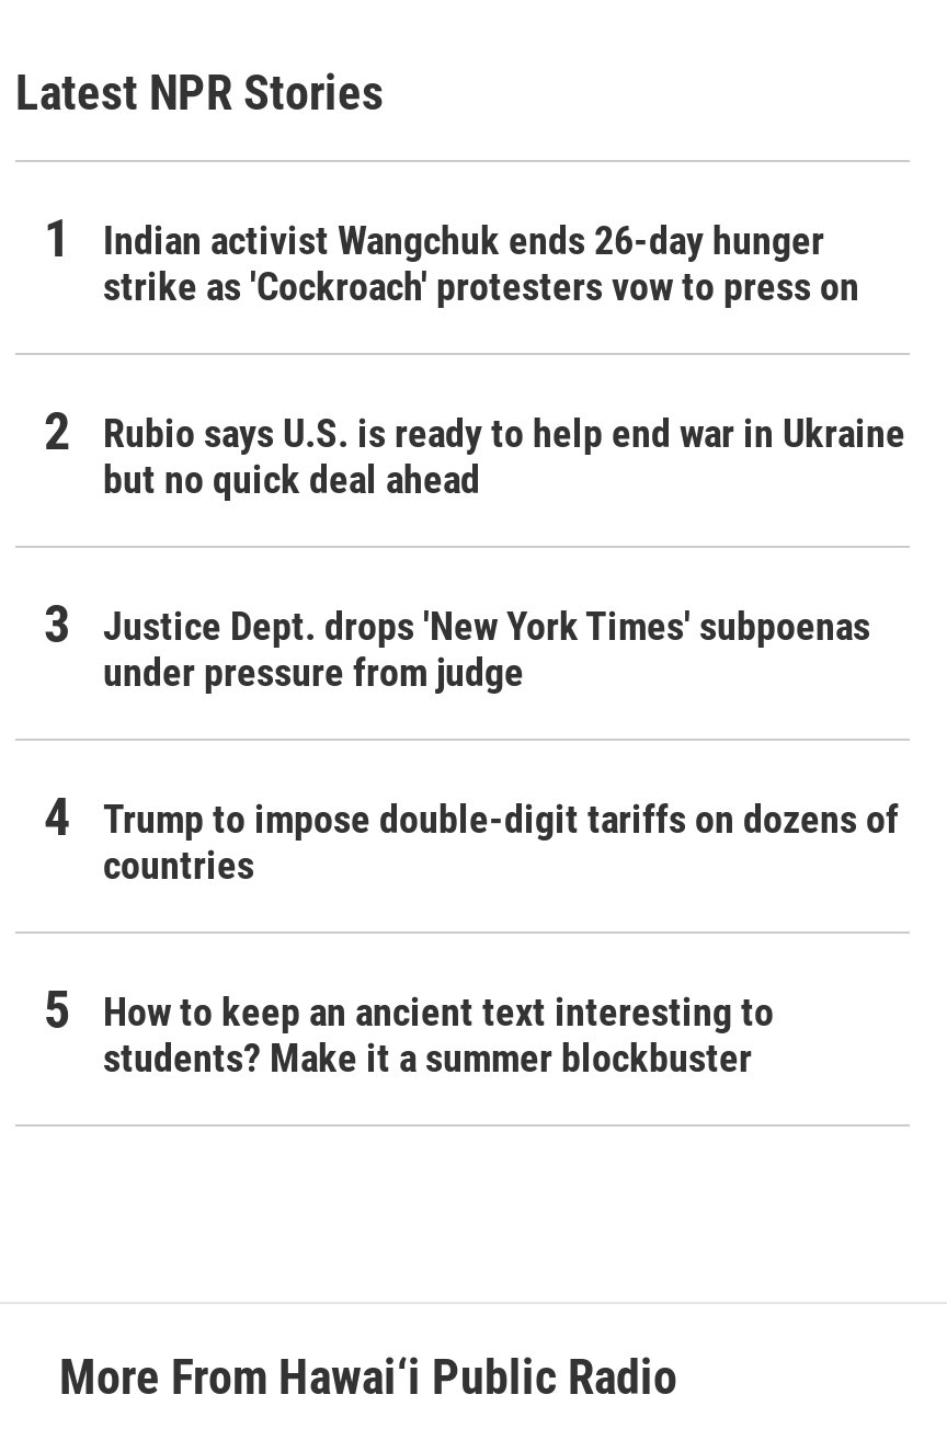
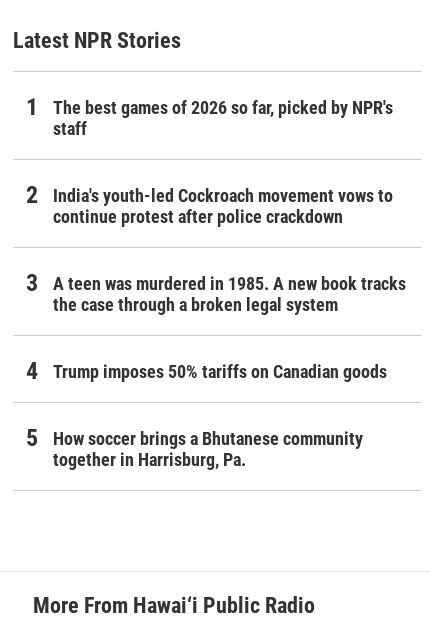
[103,218,859,310] Indian activist Wangchuk ends 26-day hunger | strike as 'Cockroach' protesters vow to press on -> [53,97,393,139] The best games of 2026 so far, picked by NPR's | staff
[103,411,905,503] Rubio says U.S. is ready to help end war in Ukraine | but no quick deal ahead -> [53,185,393,227] India's youth-led Cockroach movement vows to | continue protest after police crackdown
[103,604,870,696] Justice Dept. drops 'New York Times' subpoenas | under pressure from judge -> [53,273,406,315] A teen was murdered in 1985. A new book tracks | the case through a broken legal system
[103,796,899,889] Trump to impose double-digit tariffs on dozens of | countries -> [53,361,387,382] Trump imposes 50% tariffs on Canadian goods
[103,989,774,1081] How to keep an ancient text interesting to | students? Make it a summer blockbuster -> [53,428,363,470] How soccer brings a Bhutanese community | together in Harrisburg, Pa.

